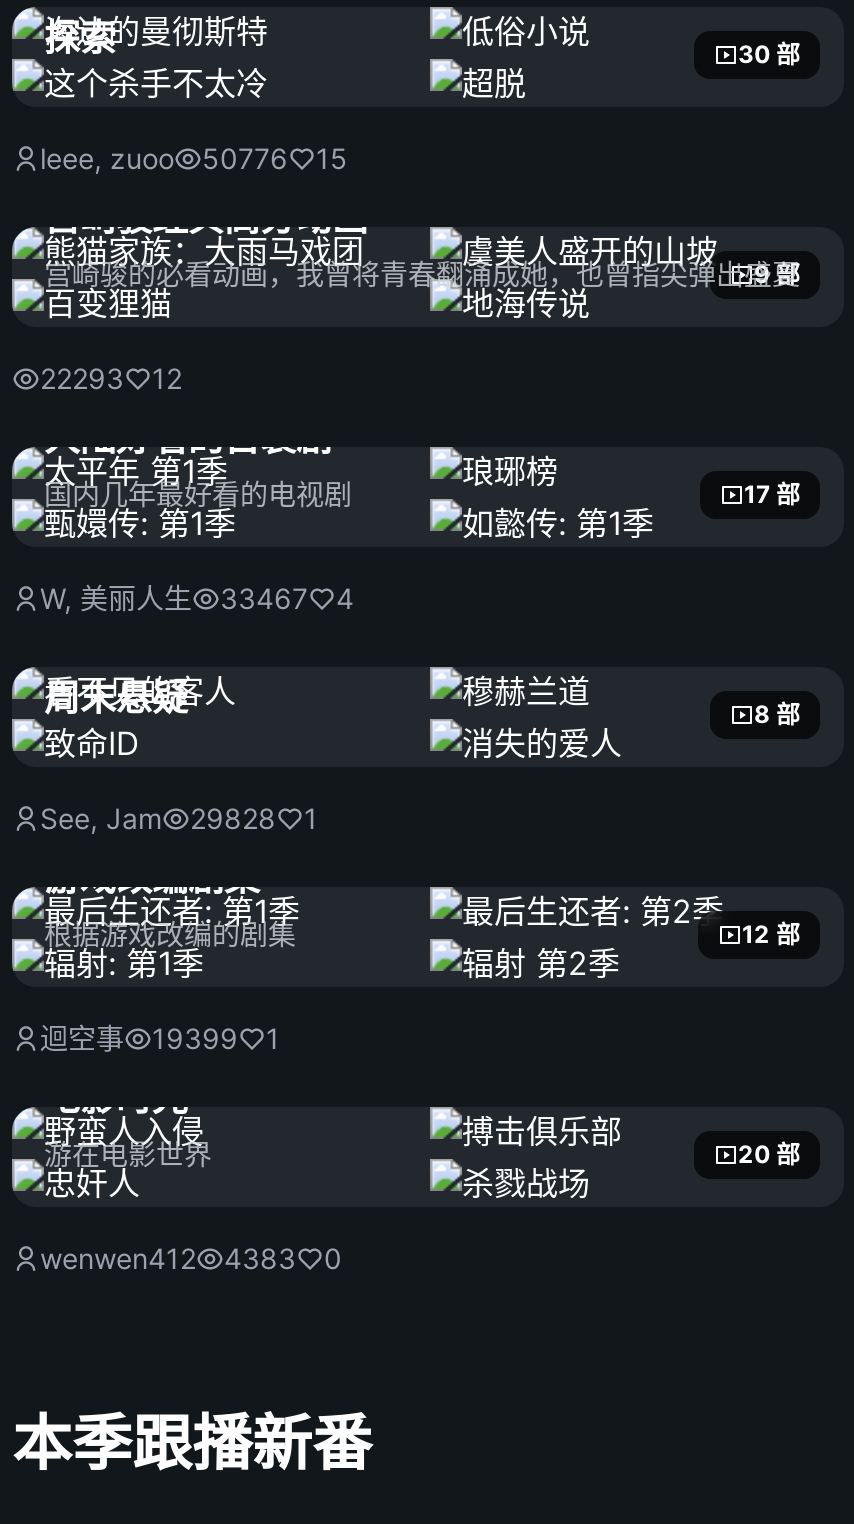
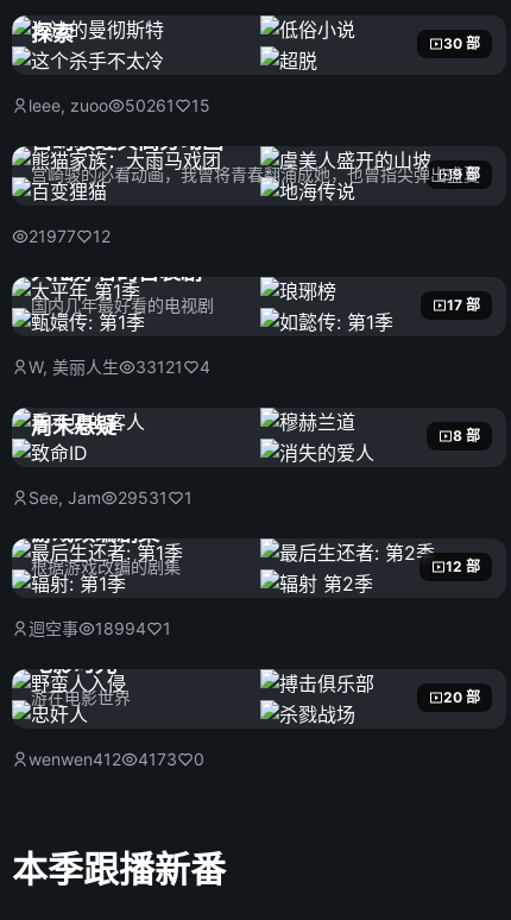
[40,141,348,175] leee, zuoo 50776 15 -> [29,95,210,115] leee, zuoo 50261 15
[40,361,182,395] 22293 12 -> [29,226,111,246] 21977 12
[40,581,354,615] W, 美丽人生 33467 4 -> [29,357,210,377] W, 美丽人生 33121 4
[40,801,318,835] See, Jam 29828 1 -> [29,487,193,508] See, Jam 29531 1
[40,1021,280,1055] 迴空事 19399 1 -> [29,618,171,638] 迴空事 18994 1
[40,1241,342,1275] wenwen412 4383 0 -> [29,749,204,769] wenwen412 4173 0

